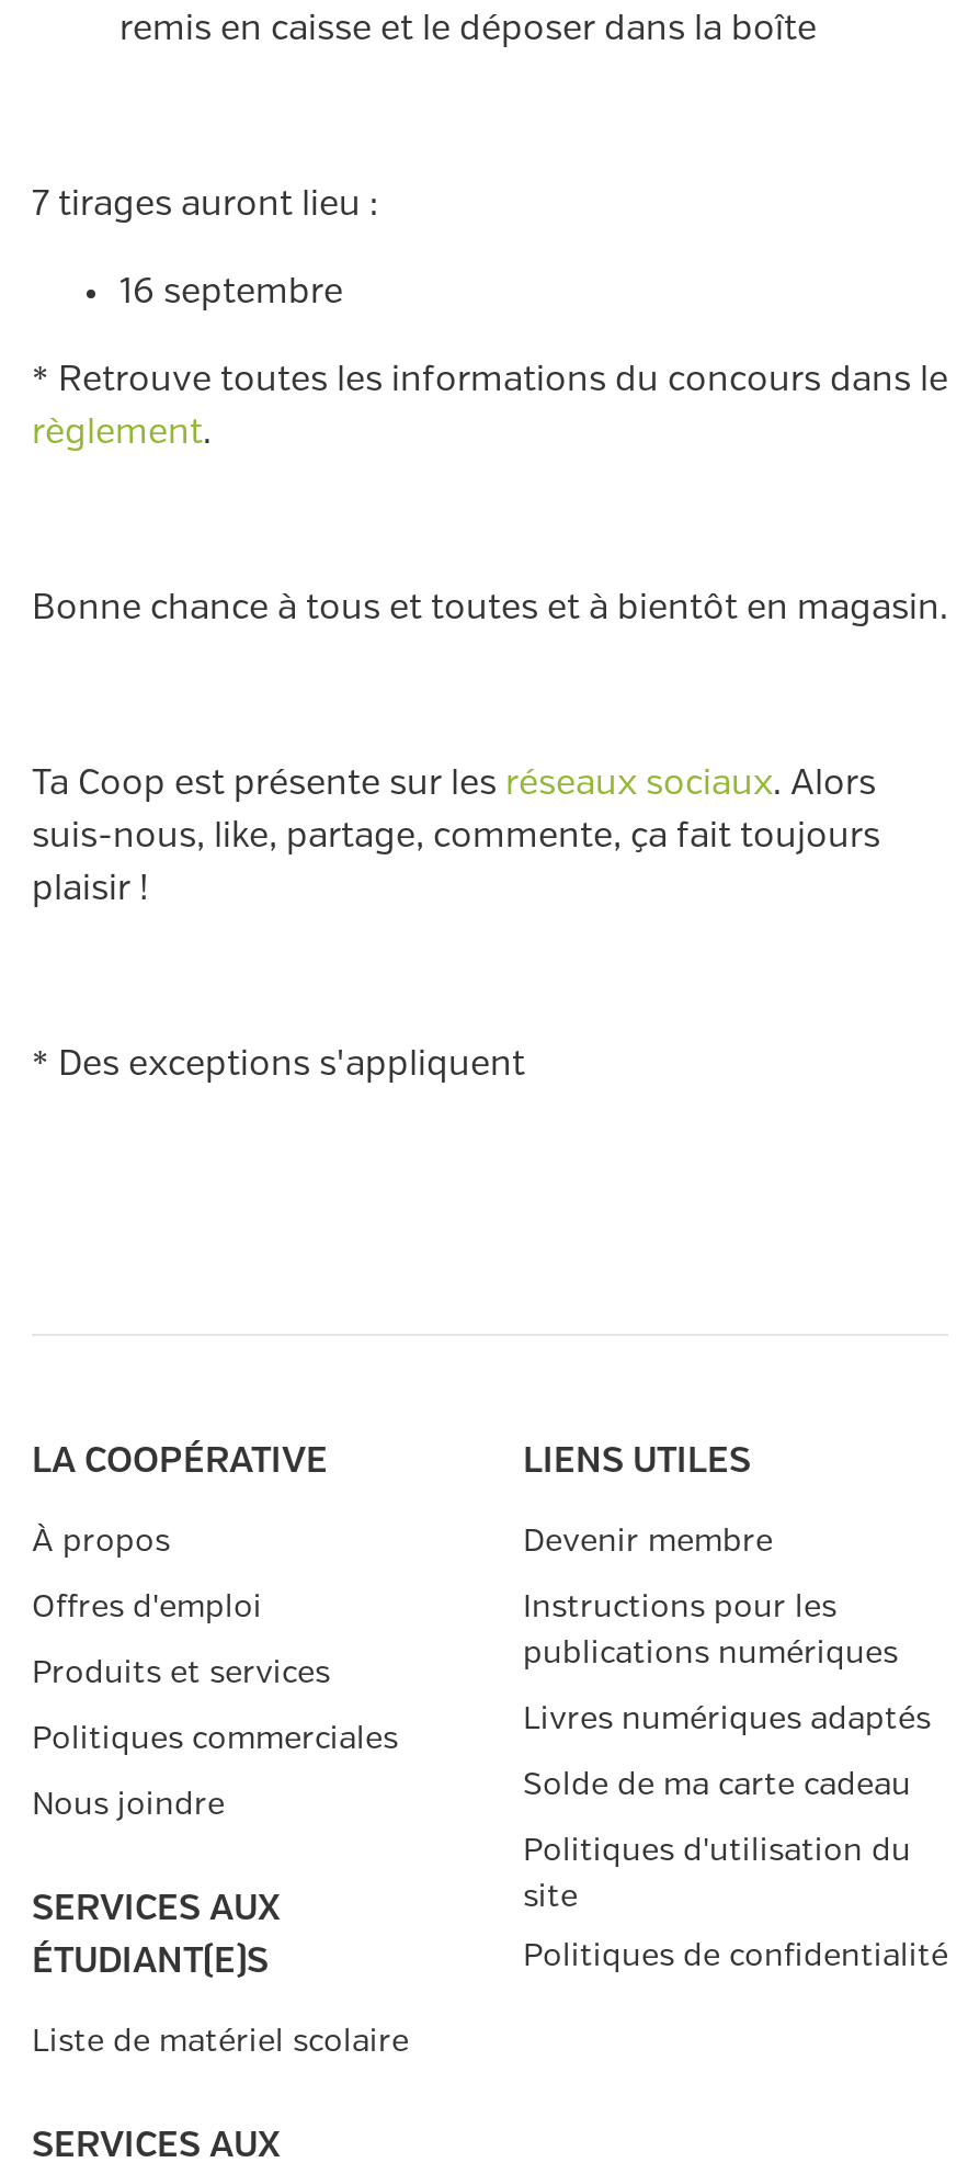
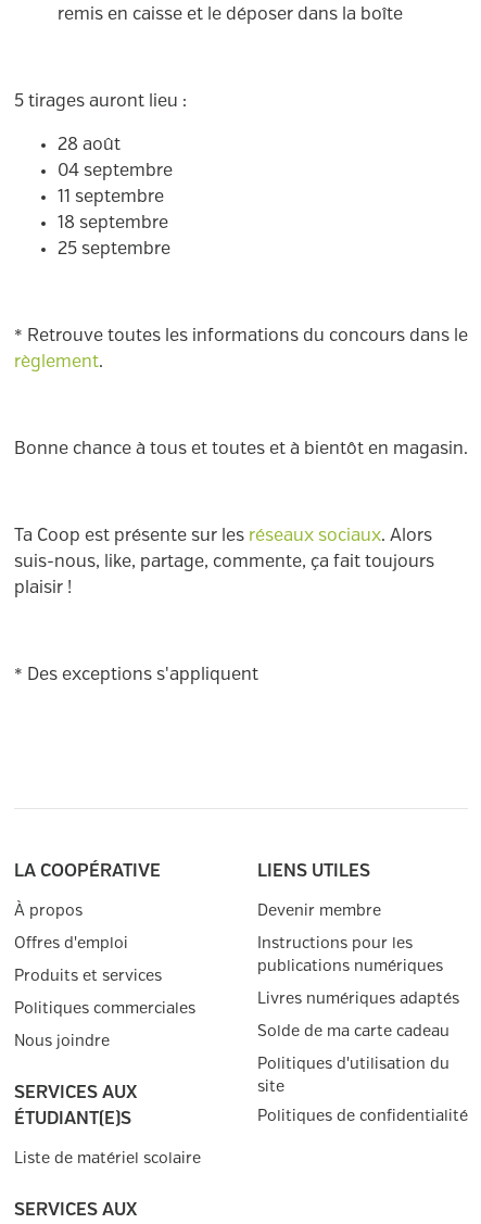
[32,186,378,223] 7 tirages auront lieu : -> [14,92,187,110] 5 tirages auront lieu :
[119,273,343,311] 16 septembre -> [58,135,173,258] 28 août | 04 septembre | 11 septembre | 18 septembre | 25 septembre

